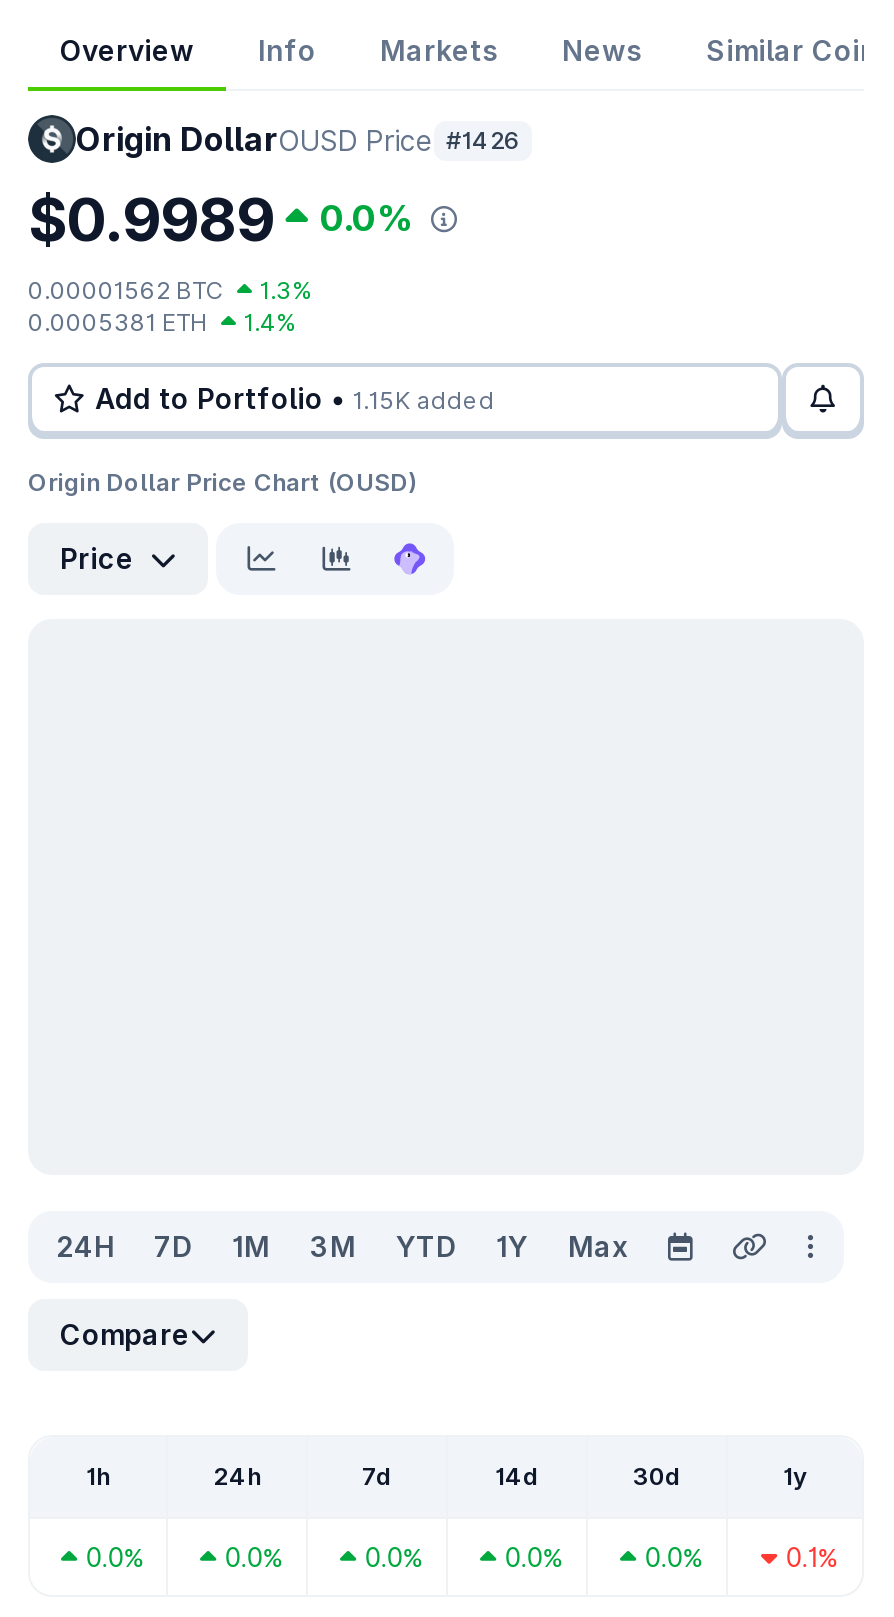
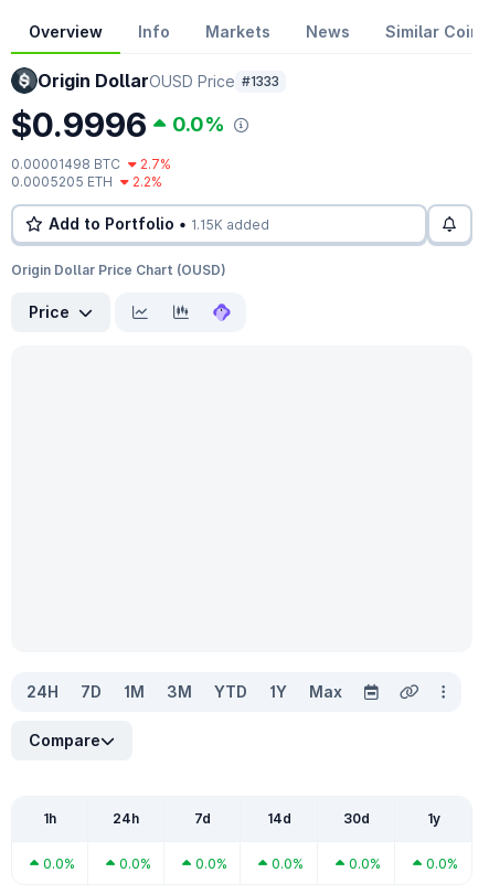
[76,119,520,159] Origin DollarOUSD Price #1426 -> [38,70,279,92] Origin DollarOUSD Price #1333
[28,183,415,255] $0.9989 0.0% -> [11,105,225,145] $0.9996 0.0%
[28,275,224,305] 0.00001562 BTC -> [11,156,120,172] 0.00001498 BTC
[260,275,312,305] 1.3% -> [140,156,171,172] 2.7%
[28,307,208,337] 0.0005381 ETH -> [11,173,113,190] 0.0005205 ETH
[244,307,296,337] 1.4% -> [132,173,162,190] 2.2%
[785,1541,837,1573] 0.1% -> [426,854,458,872] 0.0%

